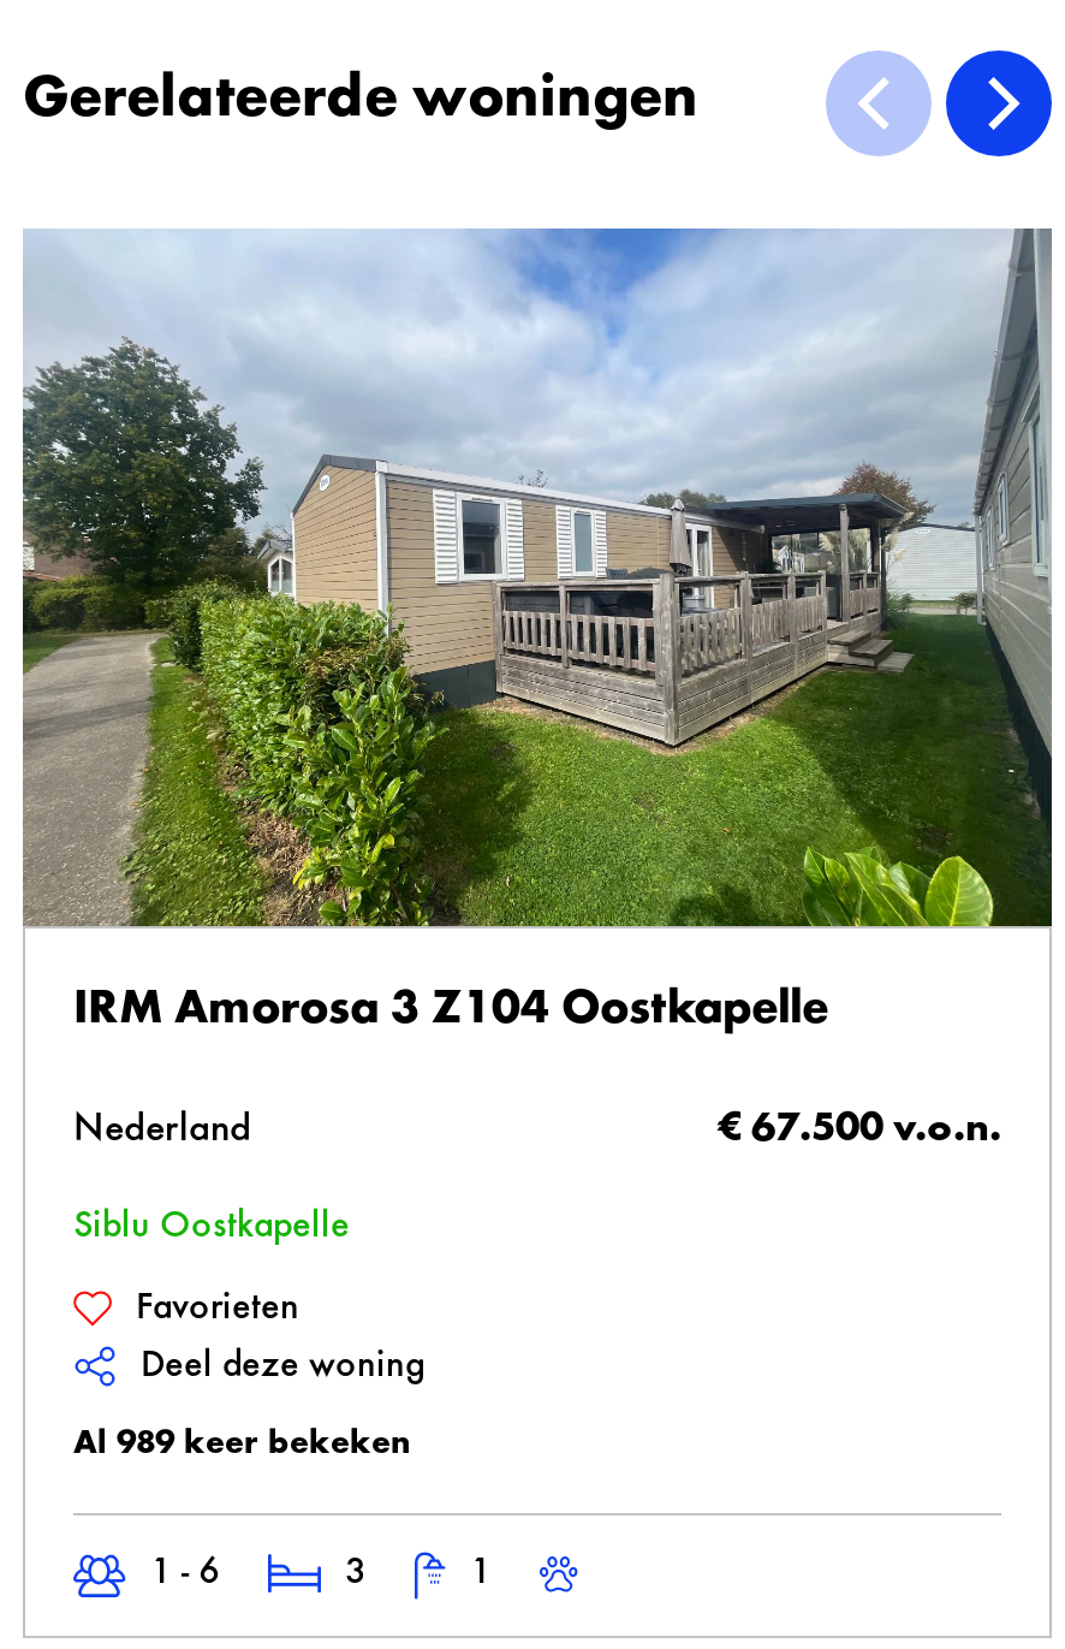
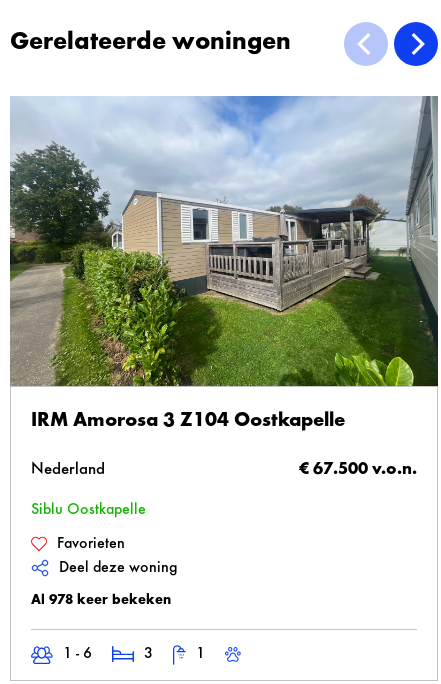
[73,1428,410,1462] Al 989 keer bekeken -> [31,594,171,608] Al 978 keer bekeken

